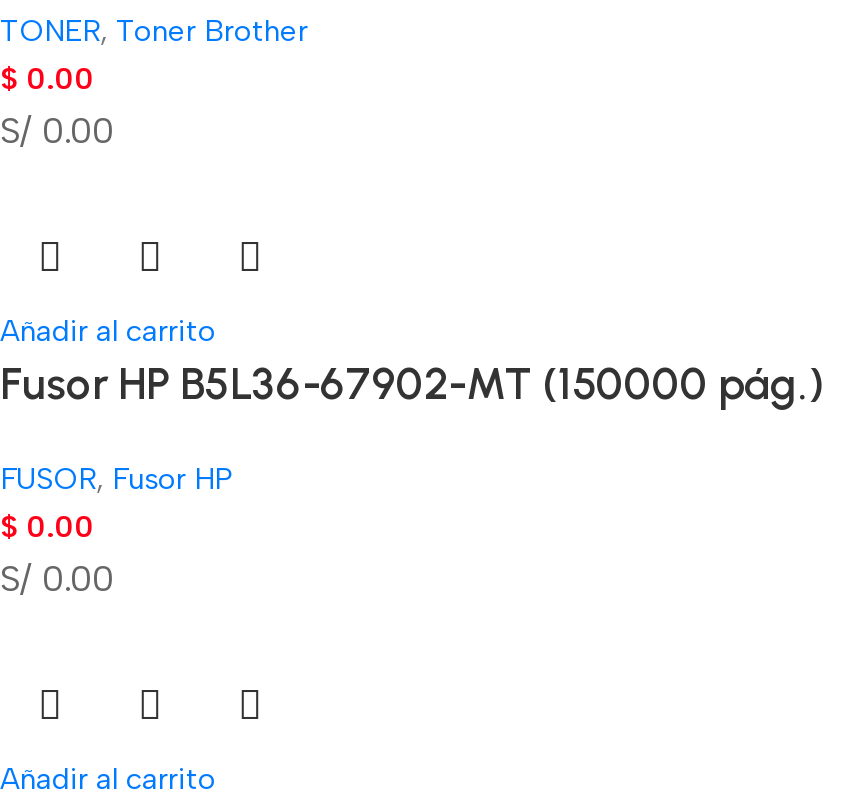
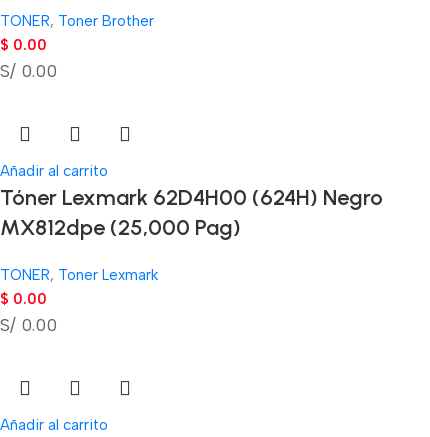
[0,357,824,411] Fusor HP B5L36-67902-MT (150000 pág.) -> [0,184,383,241] Tóner Lexmark 62D4H00 (624H) Negro | MX812dpe (25,000 Pag)
[0,461,232,497] FUSOR, Fusor HP -> [0,266,158,284] TONER, Toner Lexmark

